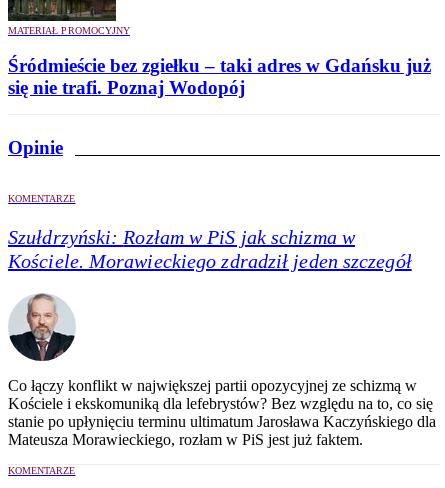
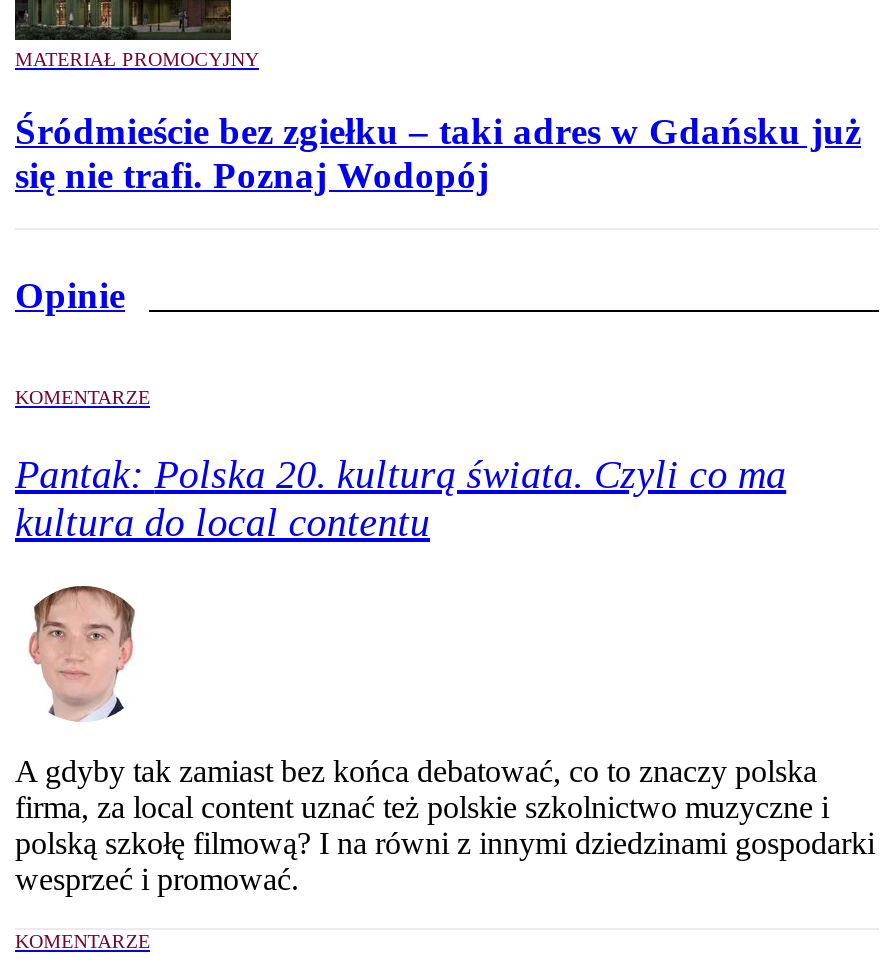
[8,226,412,272] Szułdrzyński: Rozłam w PiS jak schizma w | Kościele. Morawieckiego zdradził jeden szczegół -> [15,453,786,545] Pantak: Polska 20. kulturą świata. Czyli co ma | kultura do local contentu
[8,294,436,448] [image] | Co łączy konflikt w największej partii opozycyjnej ze schizmą w | Kościele i ekskomuniką dla lefebrystów? Bez względu na to, co się | stanie po upłynięciu terminu ultimatum Jarosława Kaczyńskiego dla | Mateusza Morawieckiego, rozłam w PiS jest już faktem. -> [15,586,875,897] [image] | A gdyby tak zamiast bez końca debatować, co to znaczy polska | firma, za local content uznać też polskie szkolnictwo muzyczne i | polską szkołę filmową? I na równi z innymi dziedzinami gospodarki | wesprzeć i promować.

